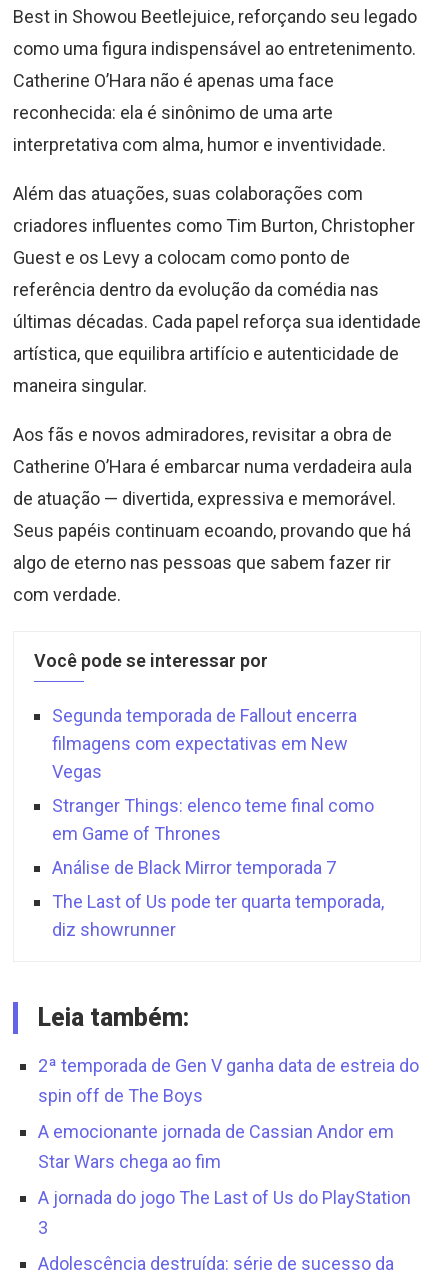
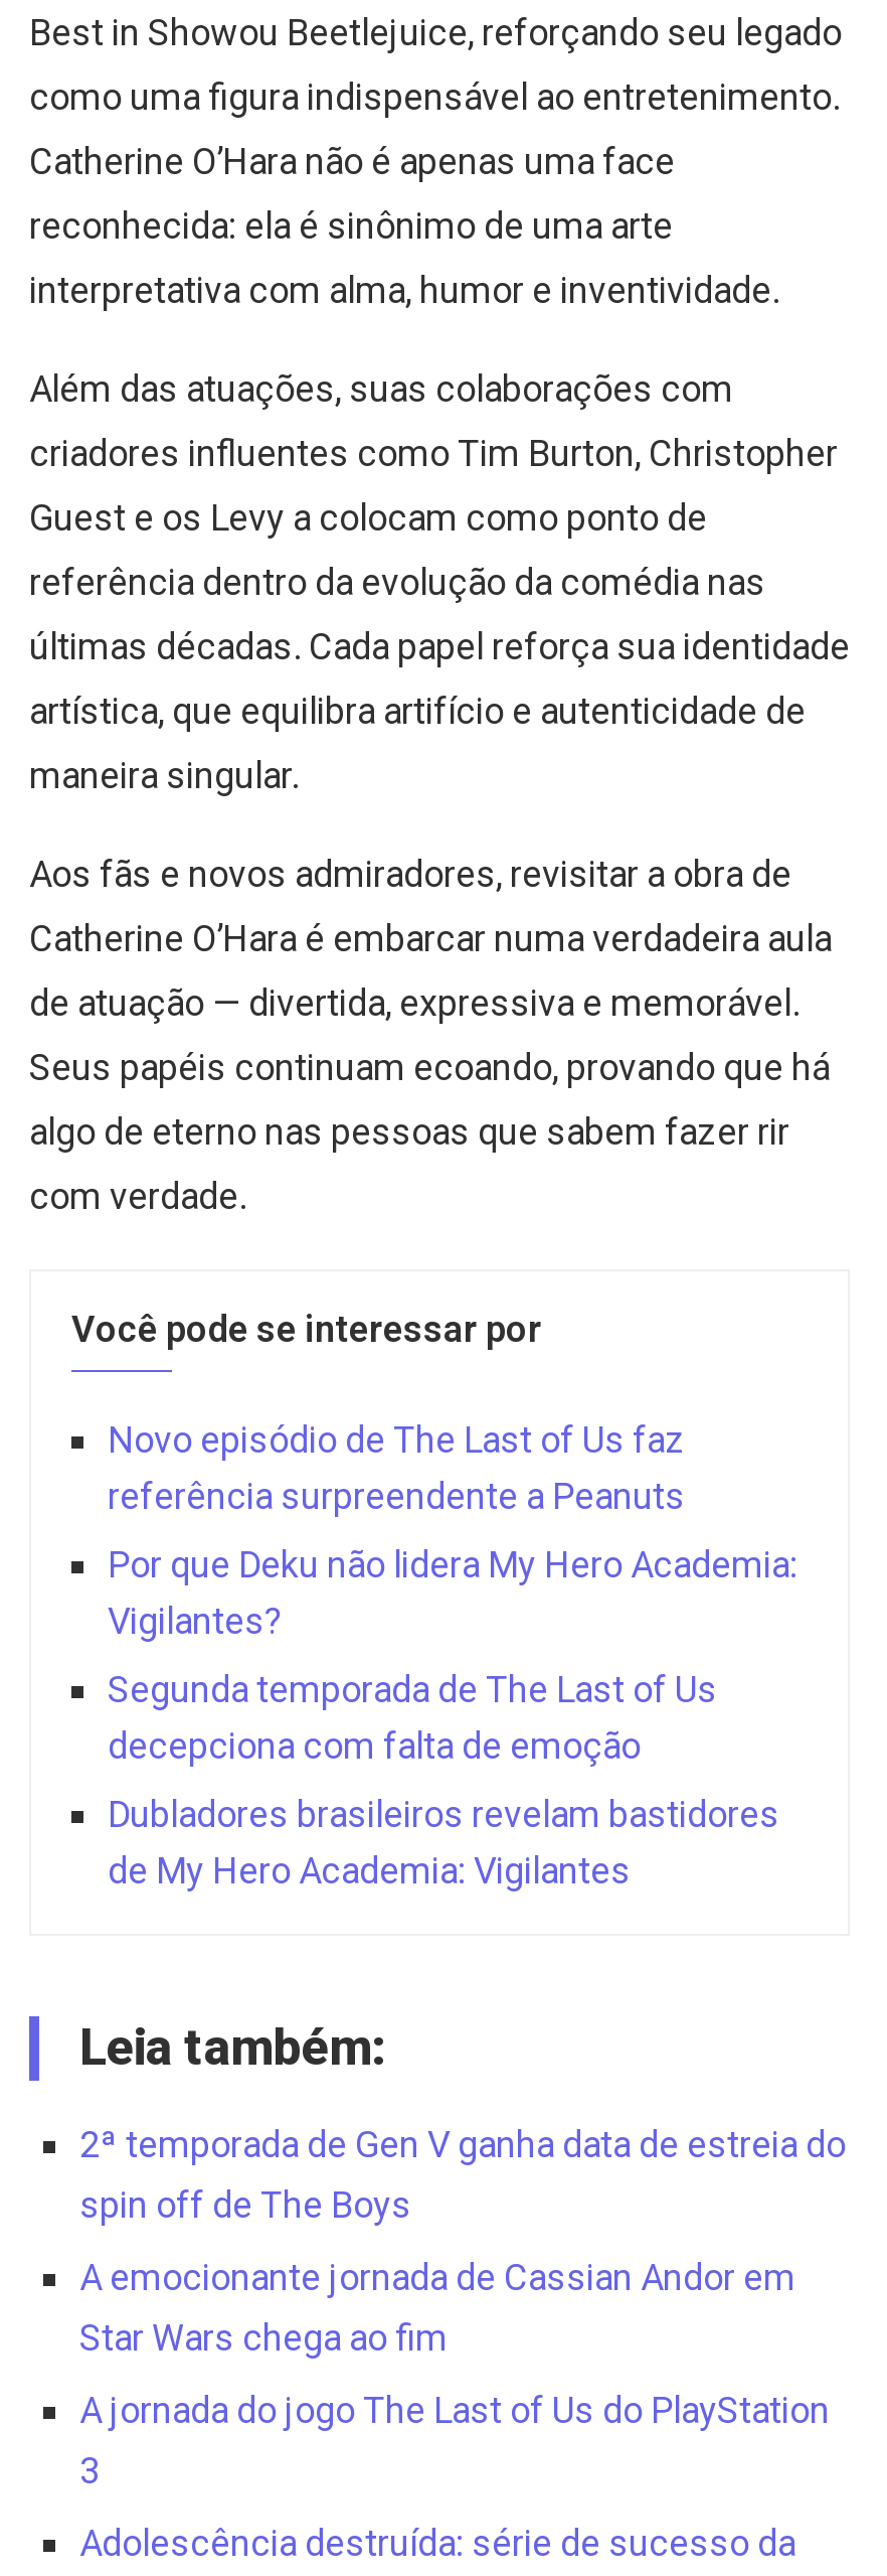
[52,705,357,782] Segunda temporada de Fallout encerra | filmagens com expectativas em New | Vegas -> [108,1418,685,1517] Novo episódio de The Last of Us faz | referência surpreendente a Peanuts
[52,795,374,844] Stranger Things: elenco teme final como | em Game of Thrones -> [108,1543,797,1642] Por que Deku não lidera My Hero Academia: | Vigilantes?
[52,857,336,878] Análise de Black Mirror temporada 7 -> [108,1668,717,1767] Segunda temporada de The Last of Us | decepciona com falta de emoção
[52,891,384,940] The Last of Us pode ter quarta temporada, | diz showrunner -> [108,1793,779,1891] Dubladores brasileiros revelam bastidores | de My Hero Academia: Vigilantes

